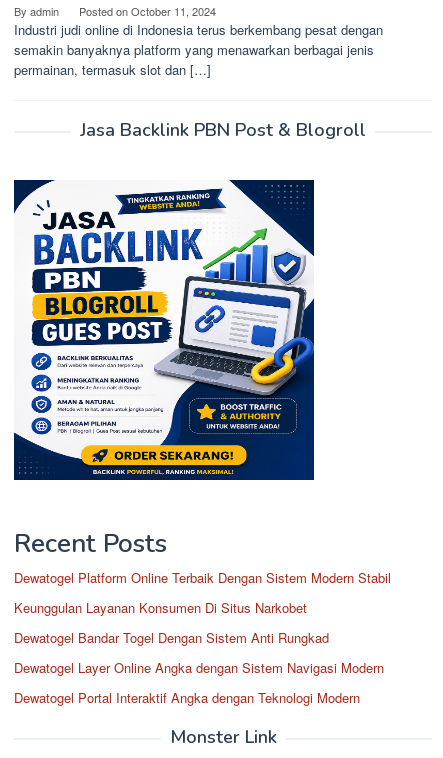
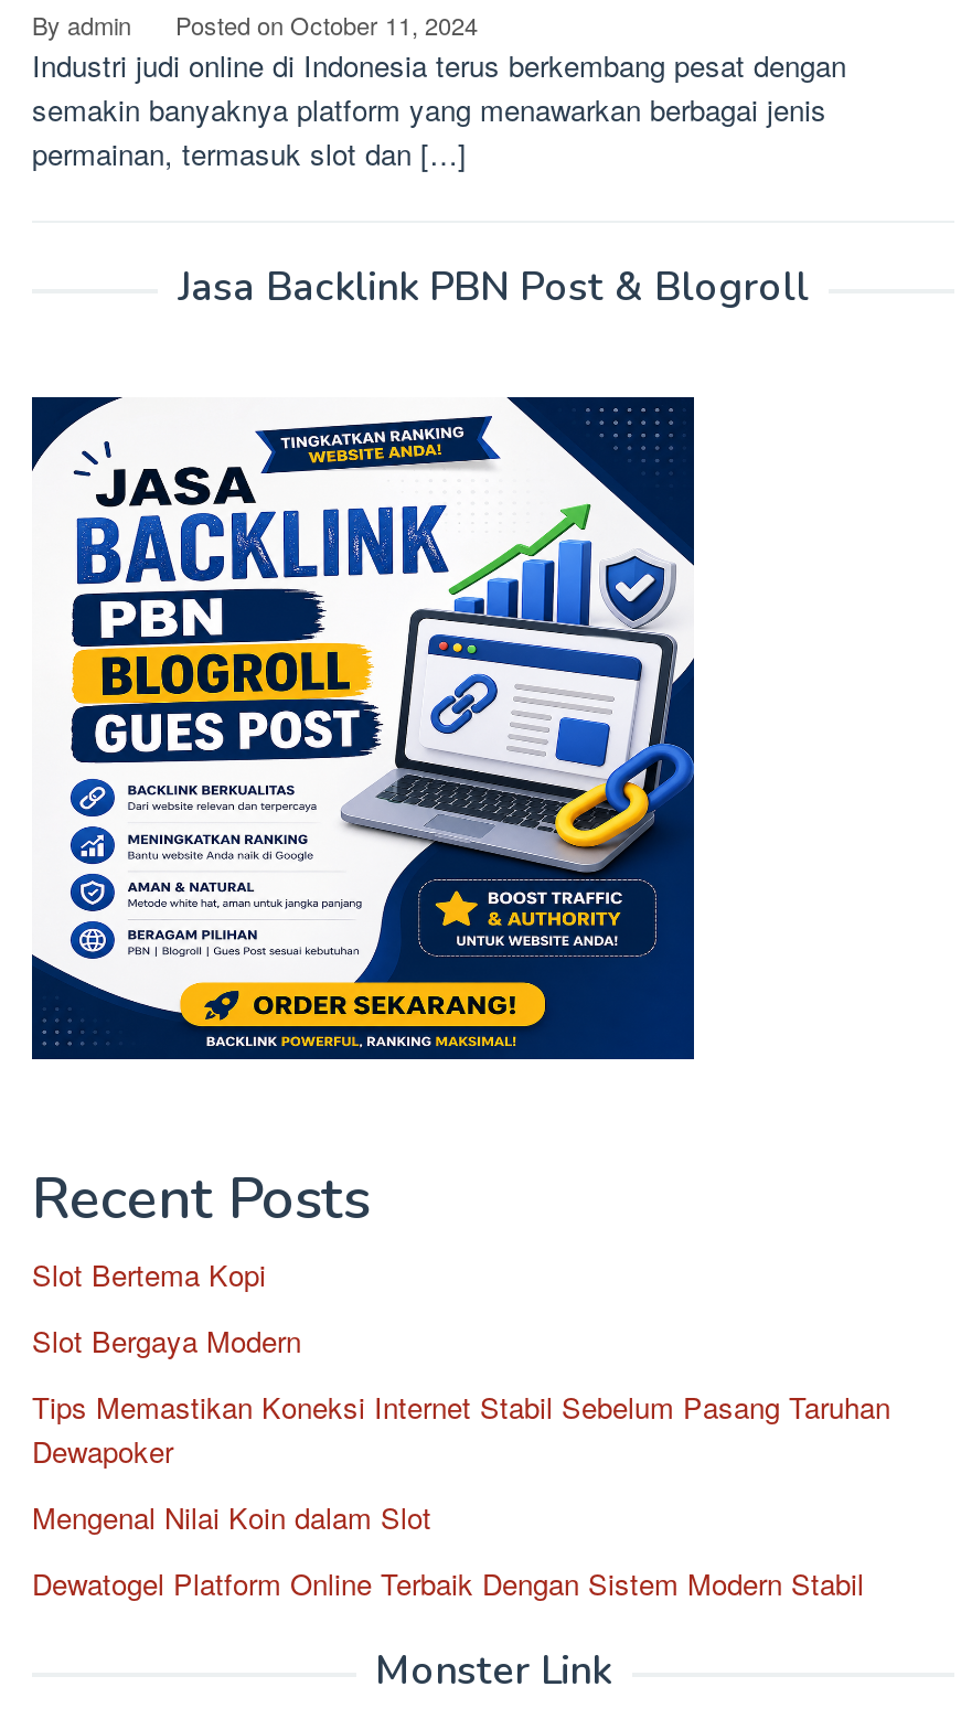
none -> [32,1253,890,1538] Slot Bertema Kopi | Slot Bergaya Modern | Tips Memastikan Koneksi Internet Stabil Sebelum Pasang Taruhan | Dewapoker | Mengenal Nilai Koin dalam Slot
moved [14,568,391,587] -> [32,1562,864,1604]: Dewatogel Platform Online Terbaik Dengan Sistem Modern Stabil
[14,598,384,707] Keunggulan Layanan Konsumen Di Situs Narkobet | Dewatogel Bandar Togel Dengan Sistem Anti Rungkad | Dewatogel Layer Online Angka dengan Sistem Navigasi Modern | Dewatogel Portal Interaktif Angka dengan Teknologi Modern -> none

